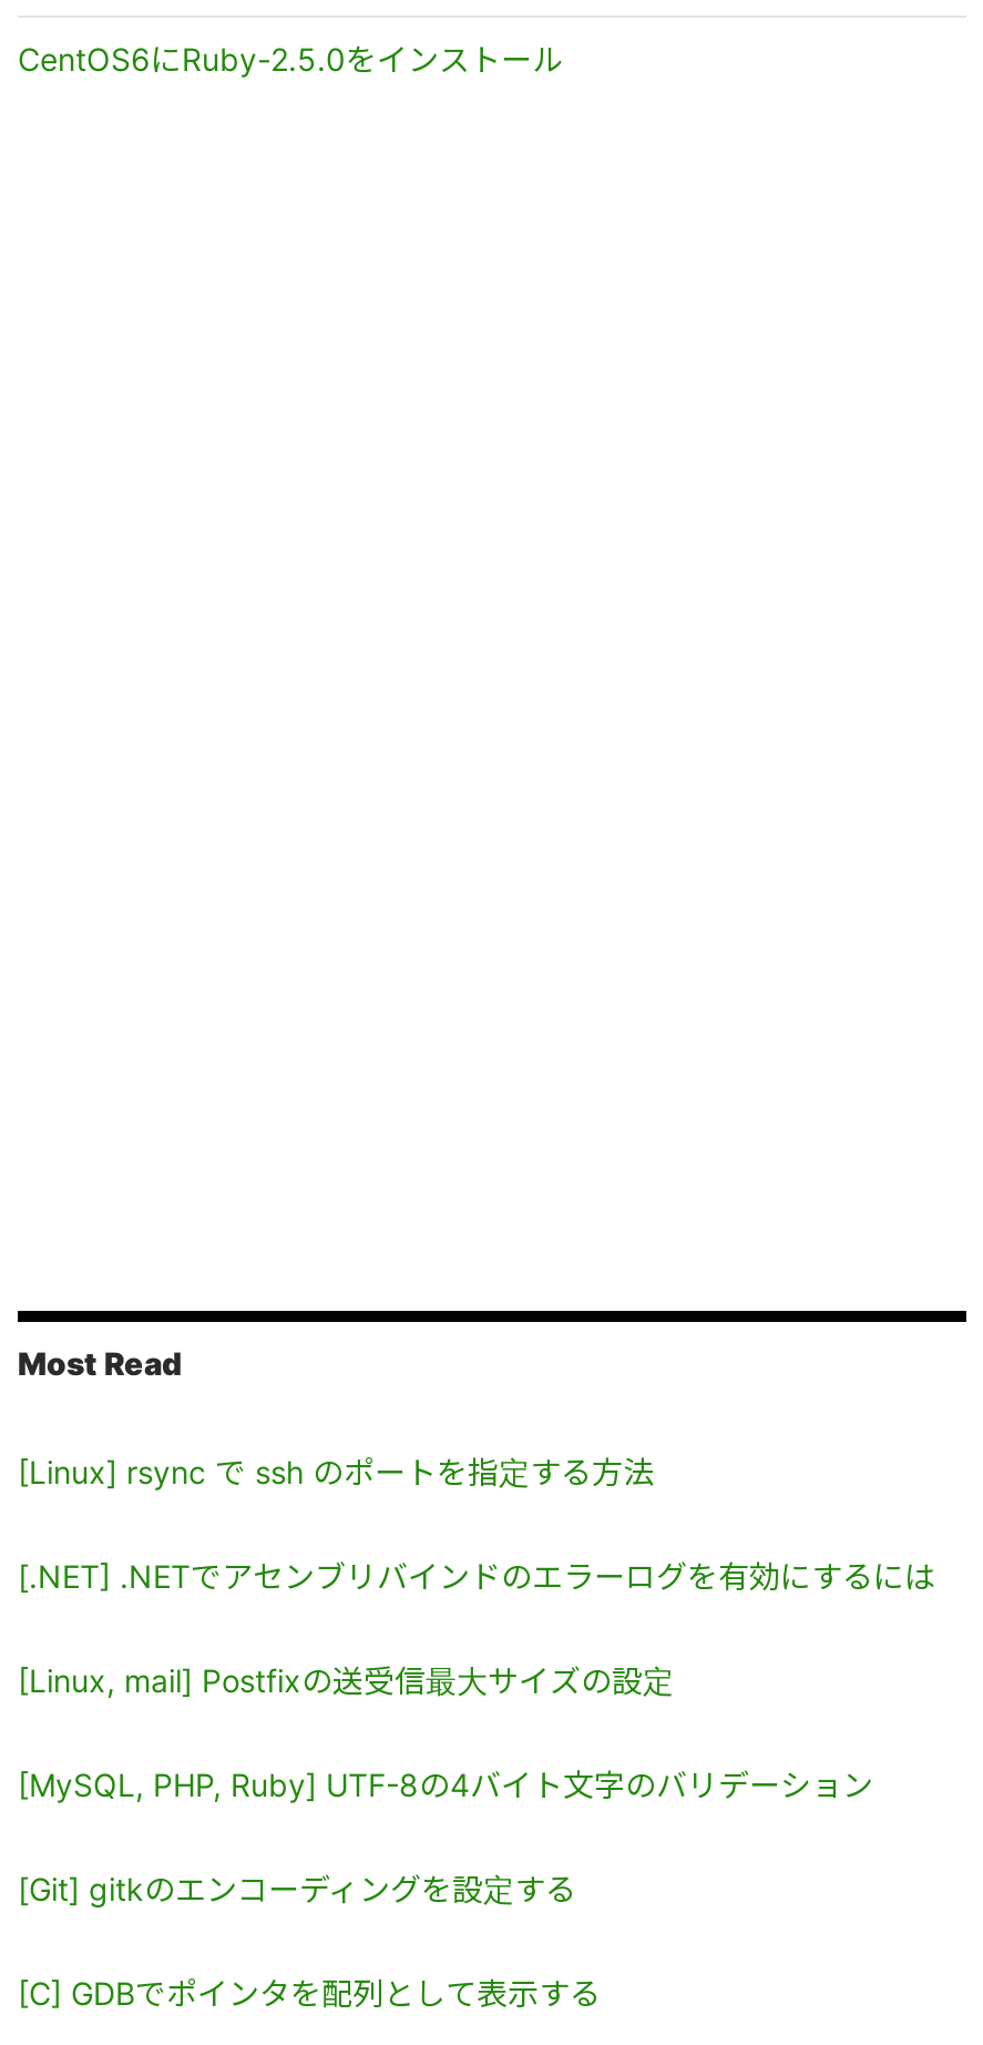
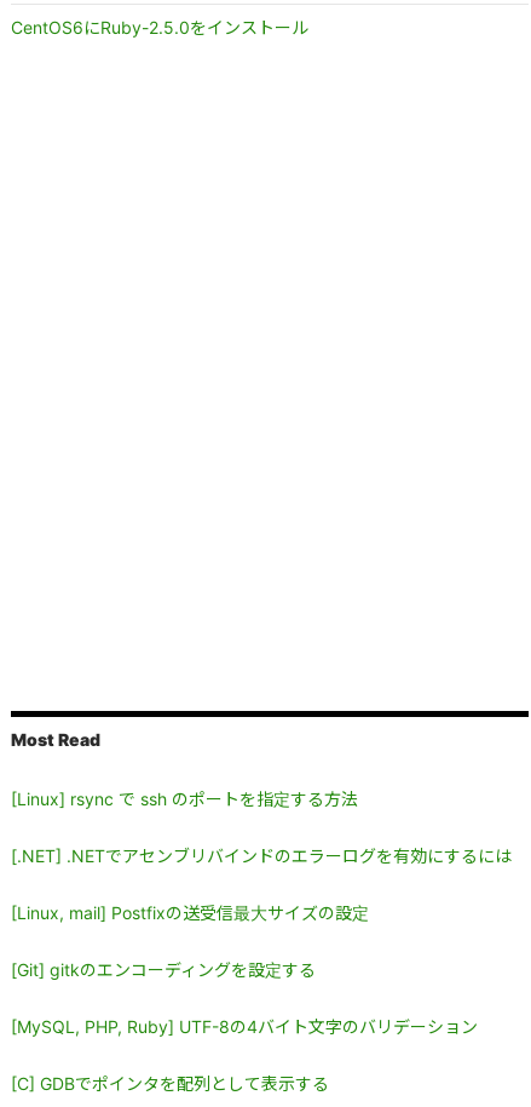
moved [18,1766,873,1803] -> [11,1016,478,1037]: [MySQL, PHP, Ruby] UTF-8の4バイト文字のバリデーション
moved [18,1870,576,1907] -> [11,959,316,980]: [Git] gitkのエンコーディングを設定する

